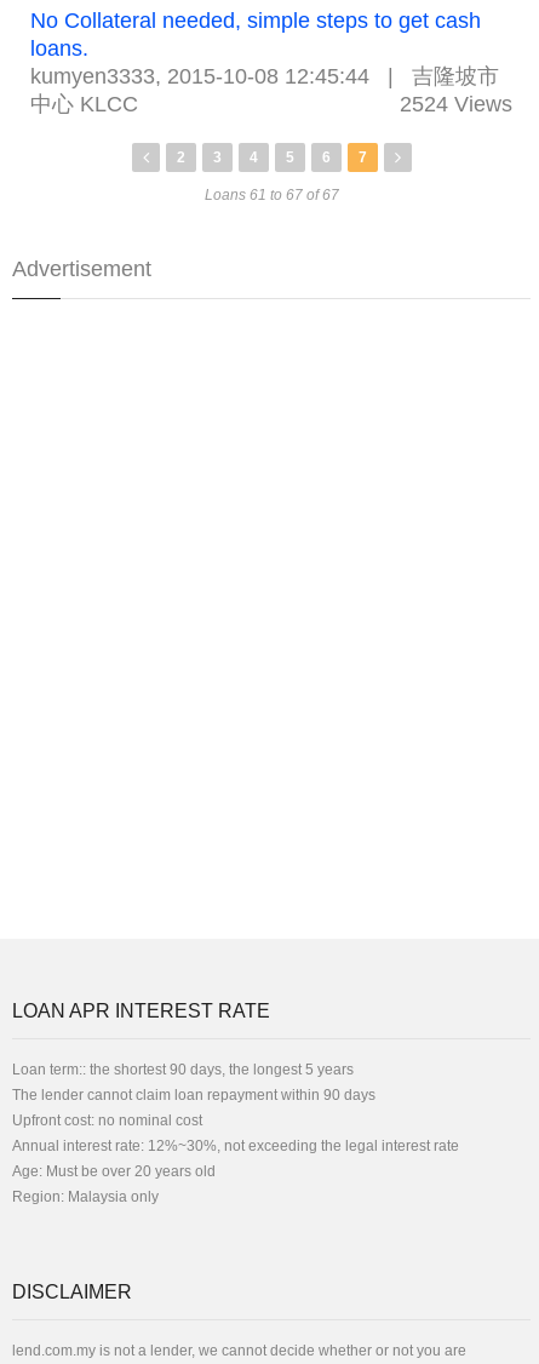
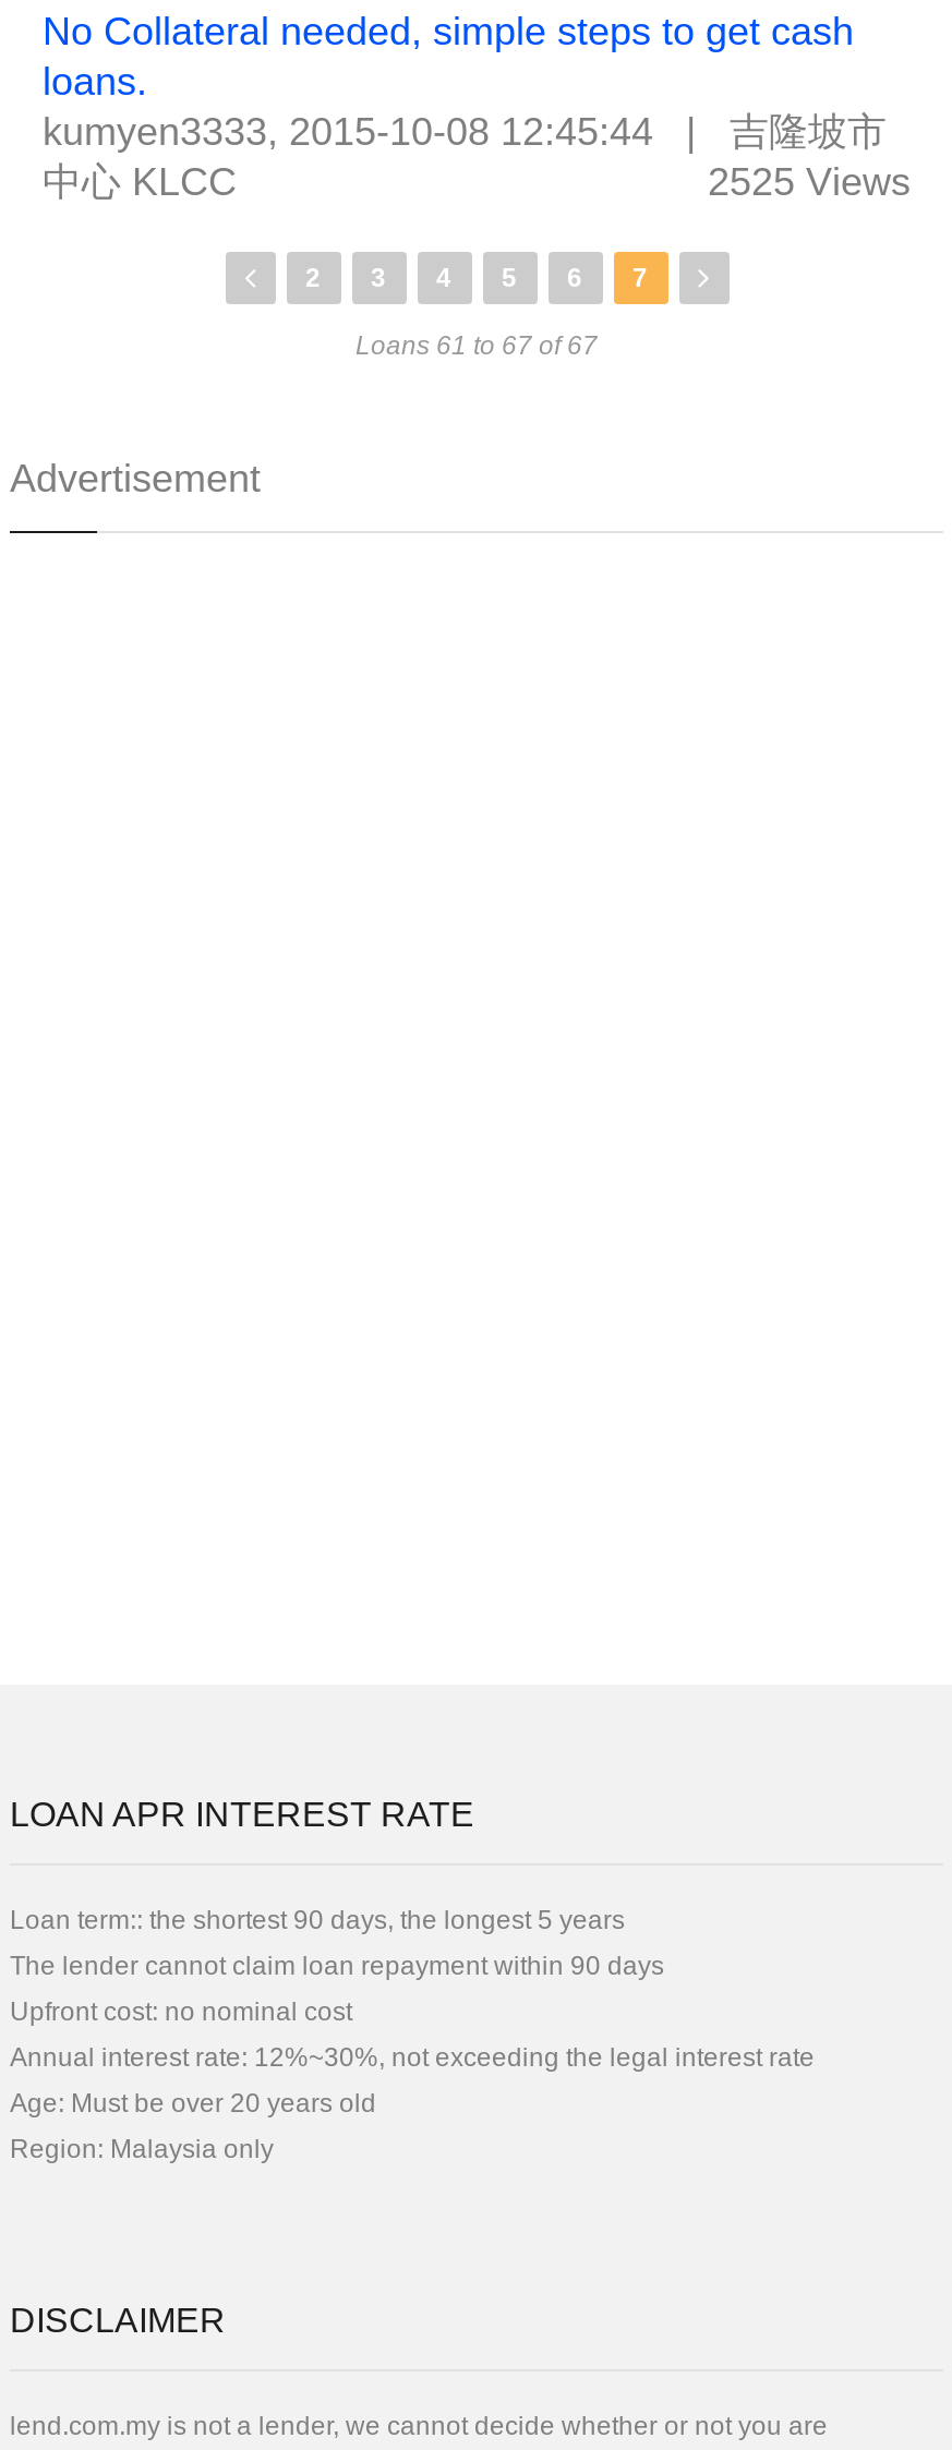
[400,92,512,116] 2524 Views -> [708,160,911,204] 2525 Views

